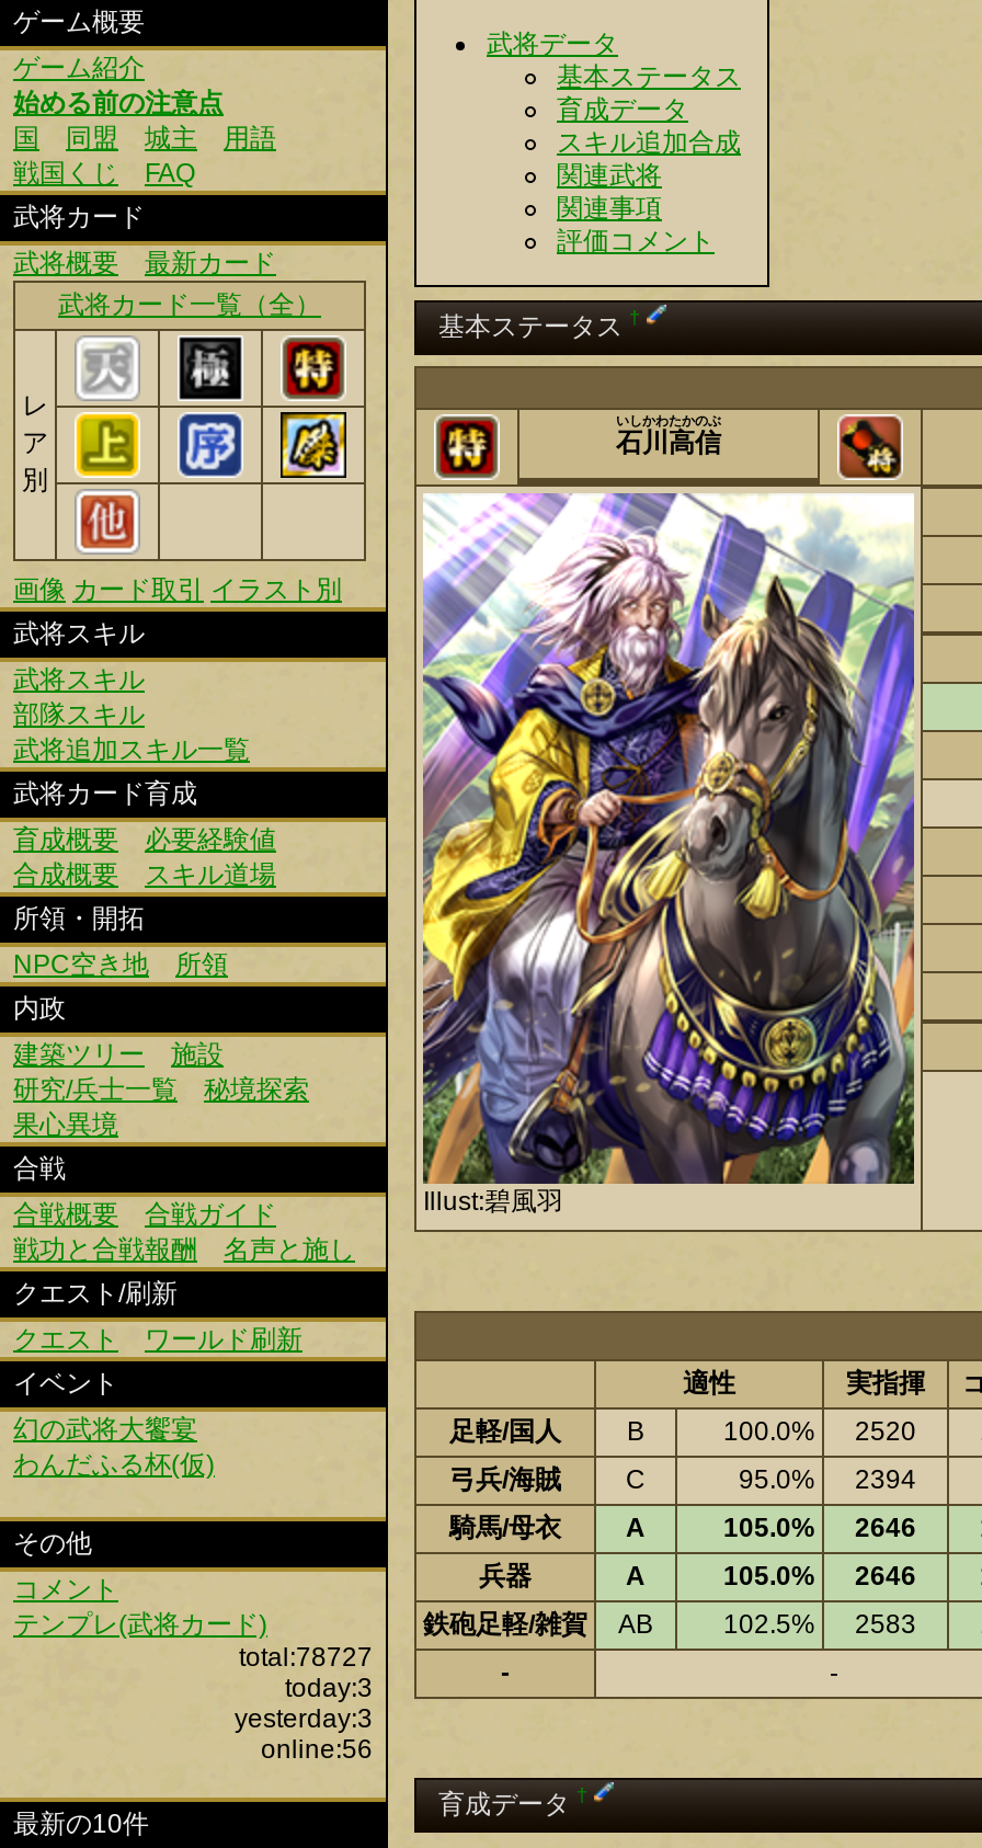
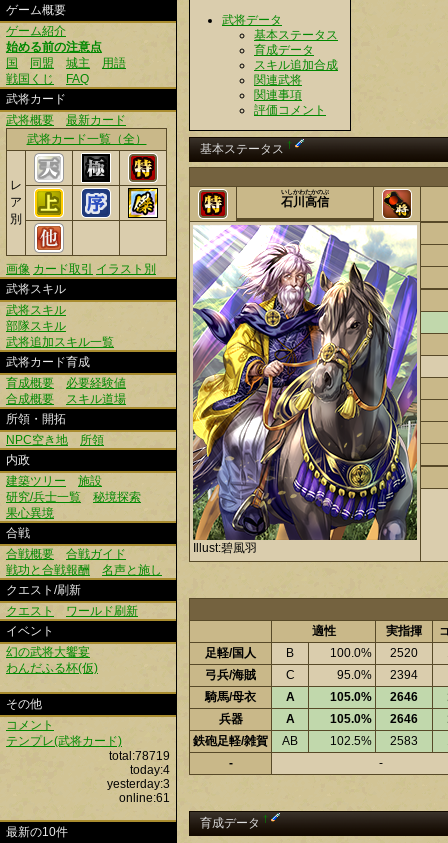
[239,1642,373,1703] total:78727 | today:3 -> [109,749,170,777] total:78719 | today:4
[261,1734,373,1765] online:56 -> [119,791,170,805] online:61

